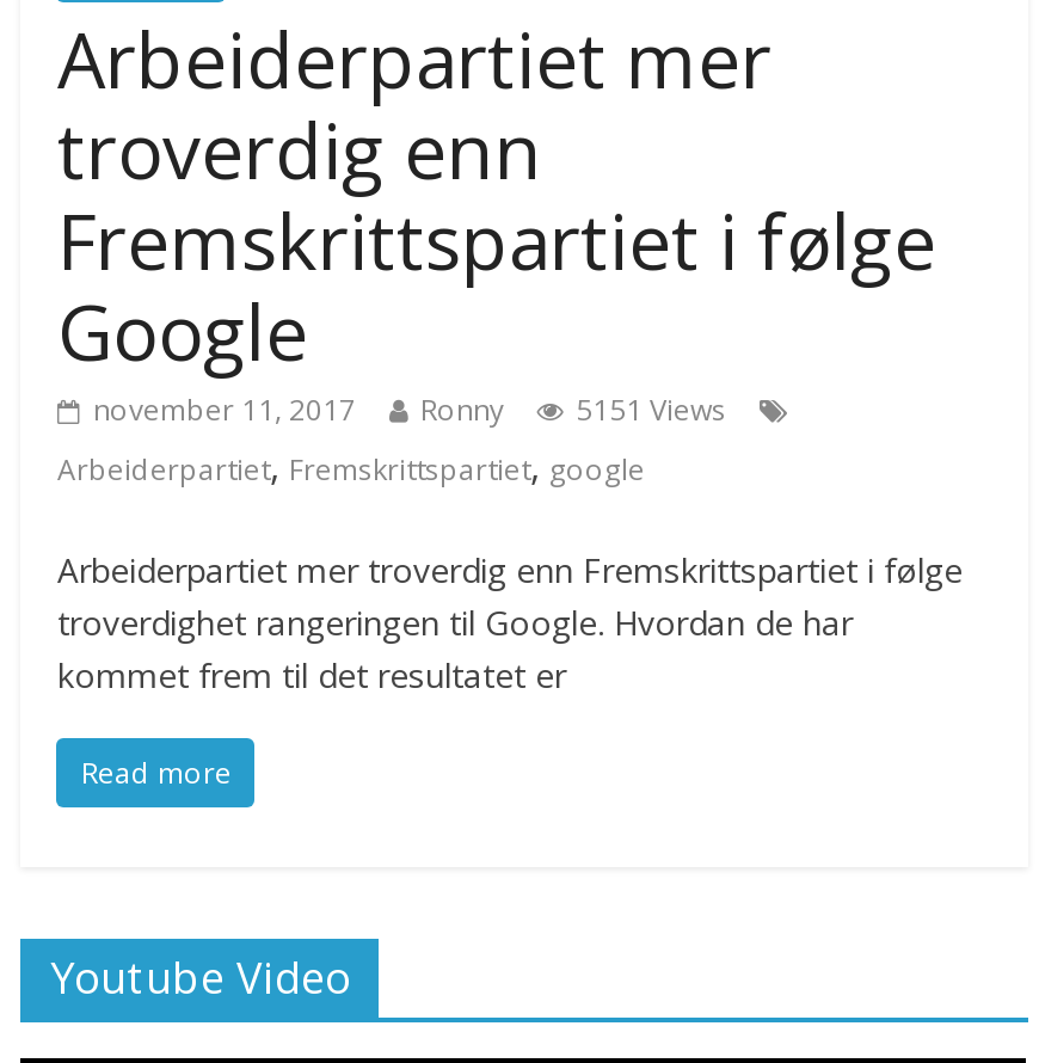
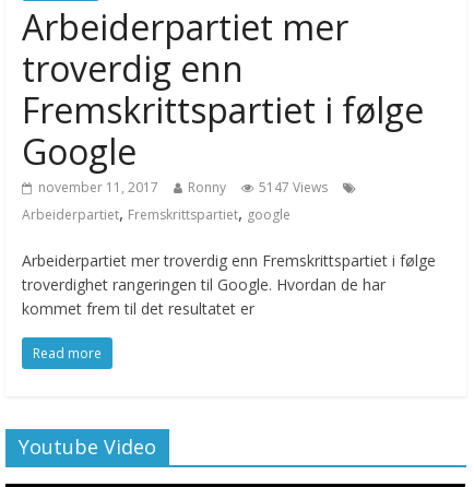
[93,390,726,430] november 11, 2017 Ronny 5151 Views -> [39,178,328,197] november 11, 2017 Ronny 5147 Views

